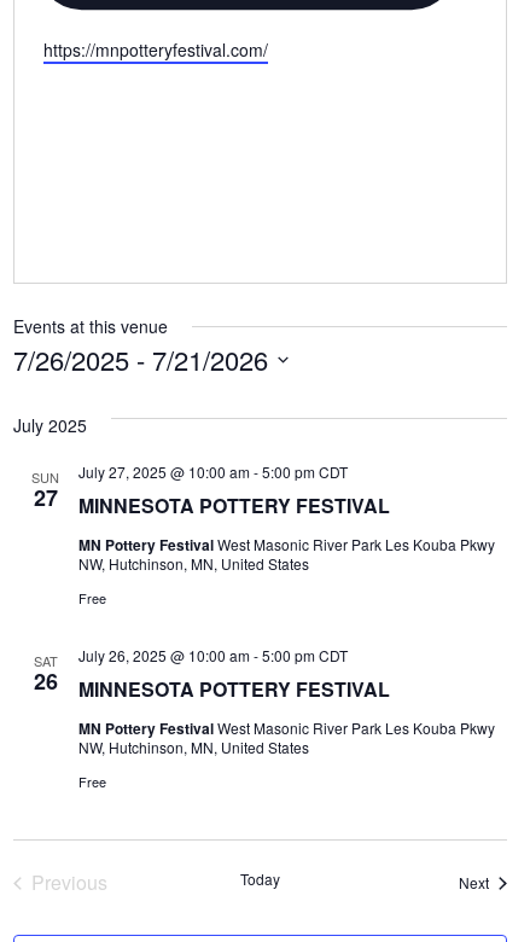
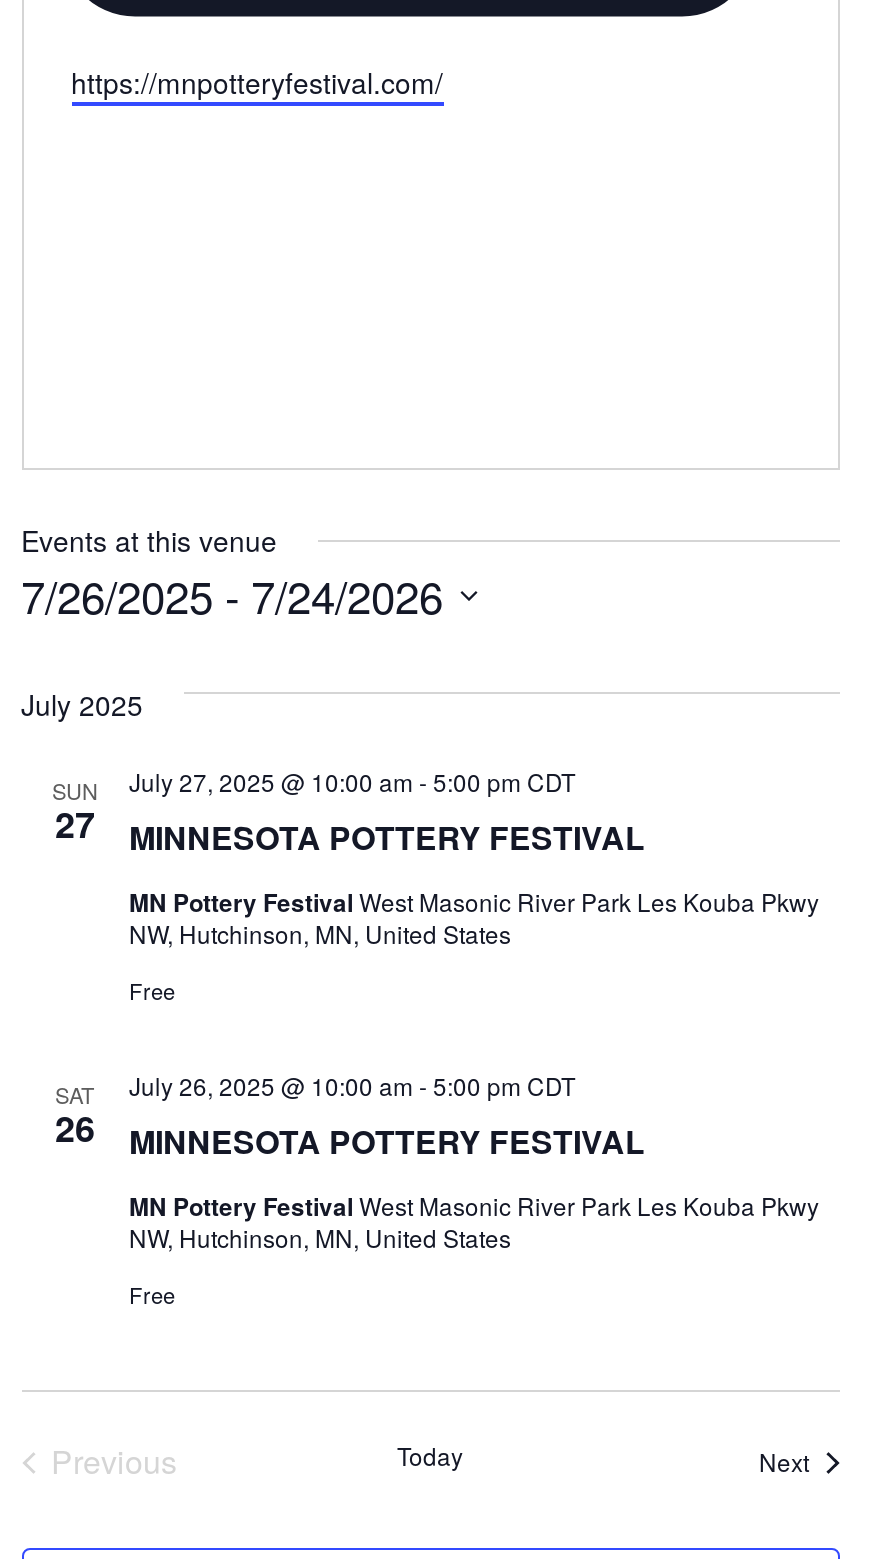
[13,341,267,379] 7/26/2025 - 7/21/2026 -> [21,565,443,627] 7/26/2025 - 7/24/2026

